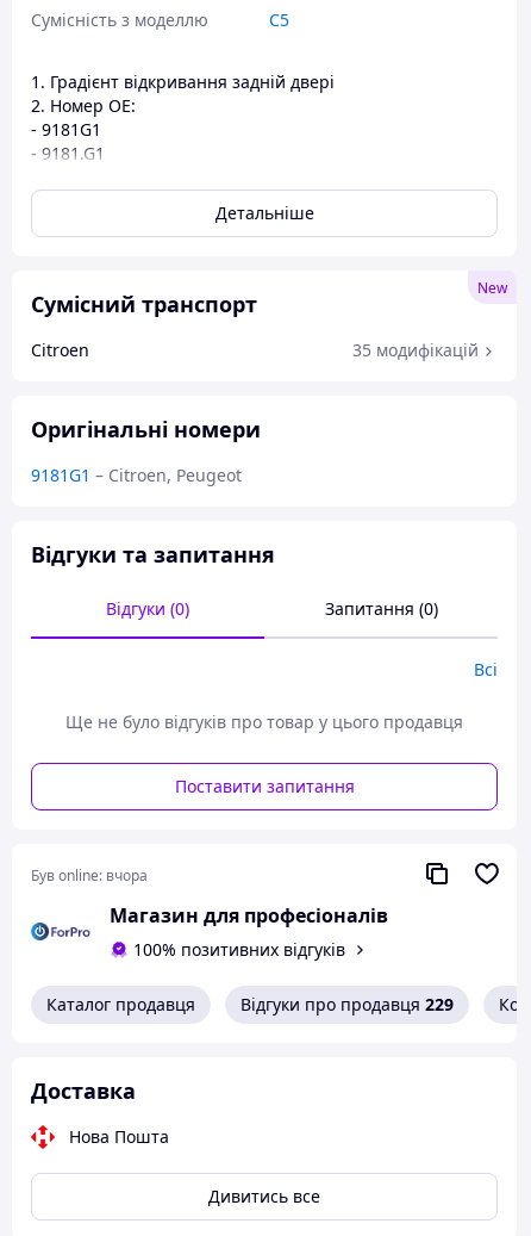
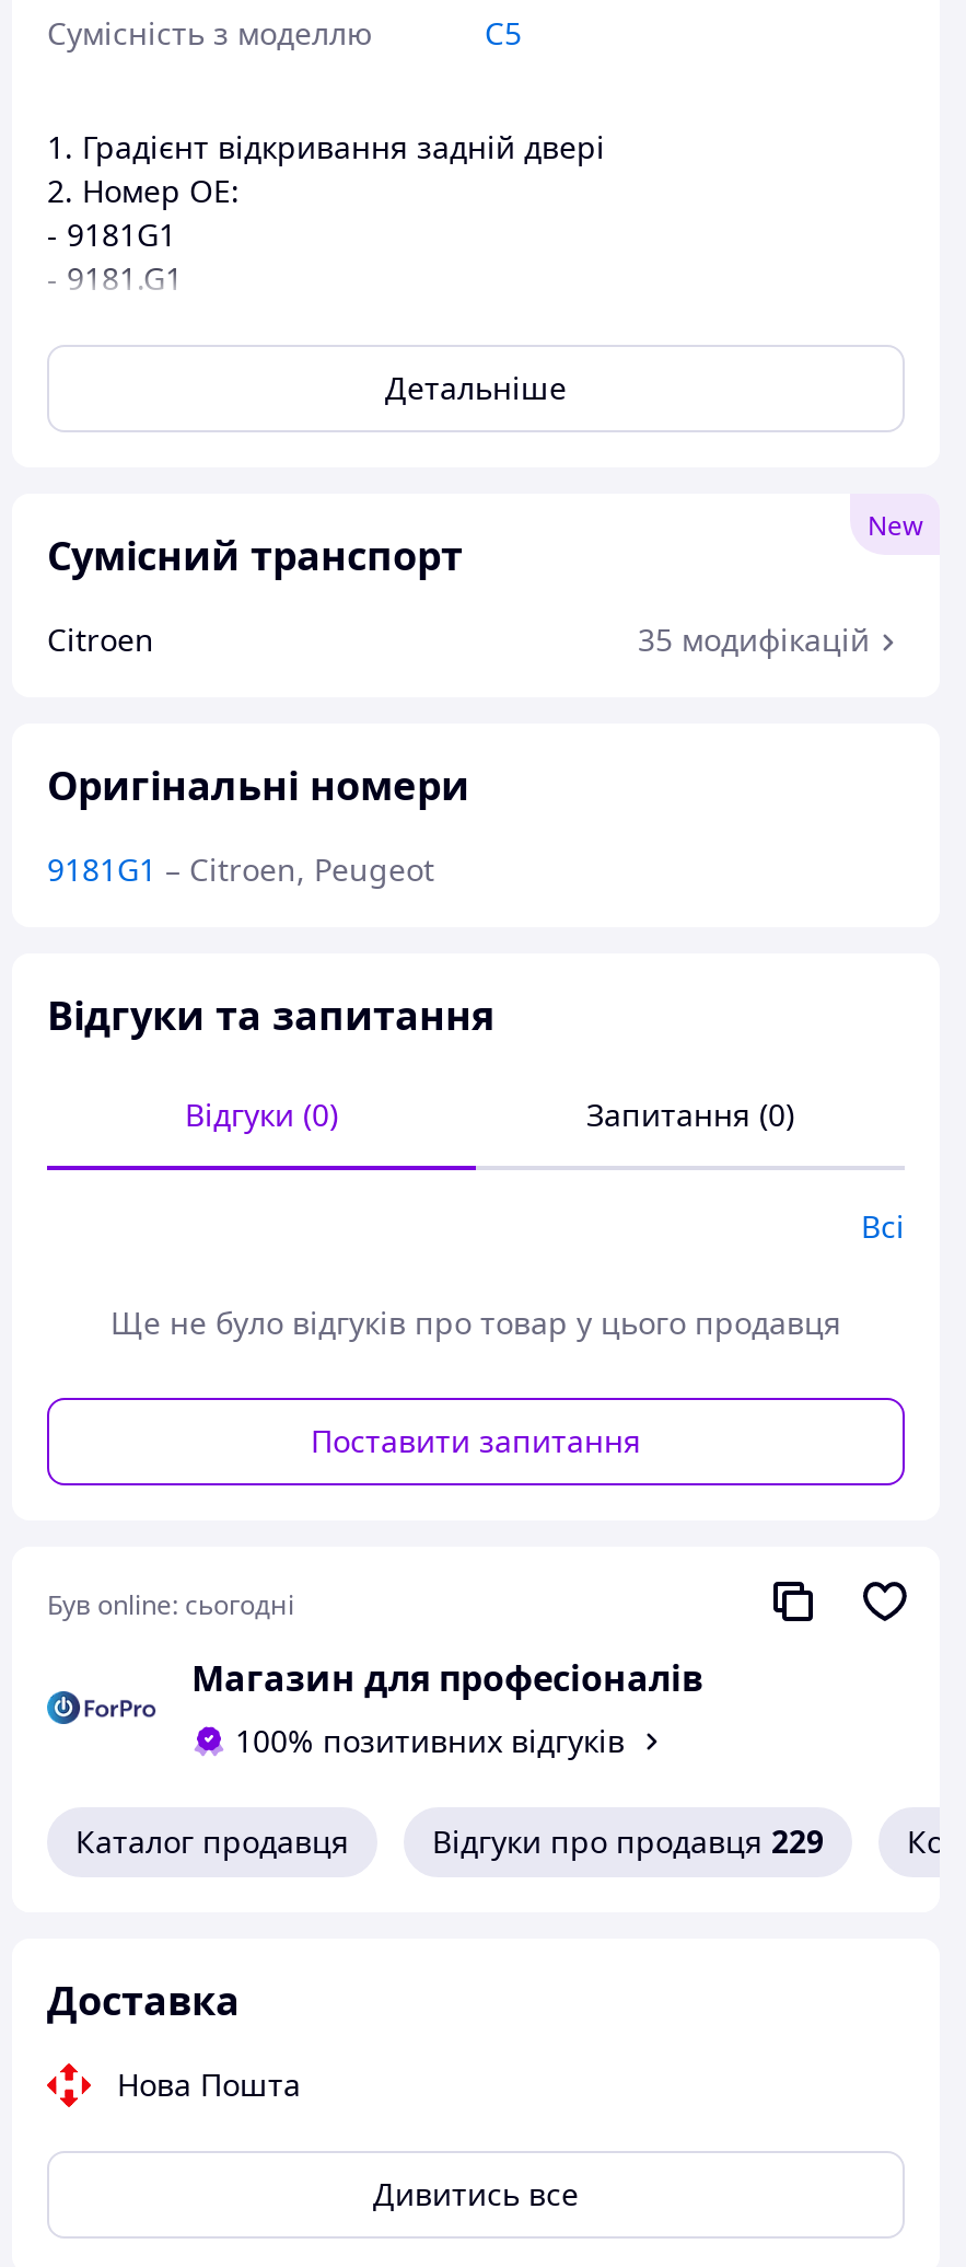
[31,865,148,886] Був online: вчора -> [47,1586,294,1623] Був online: сьогодні

